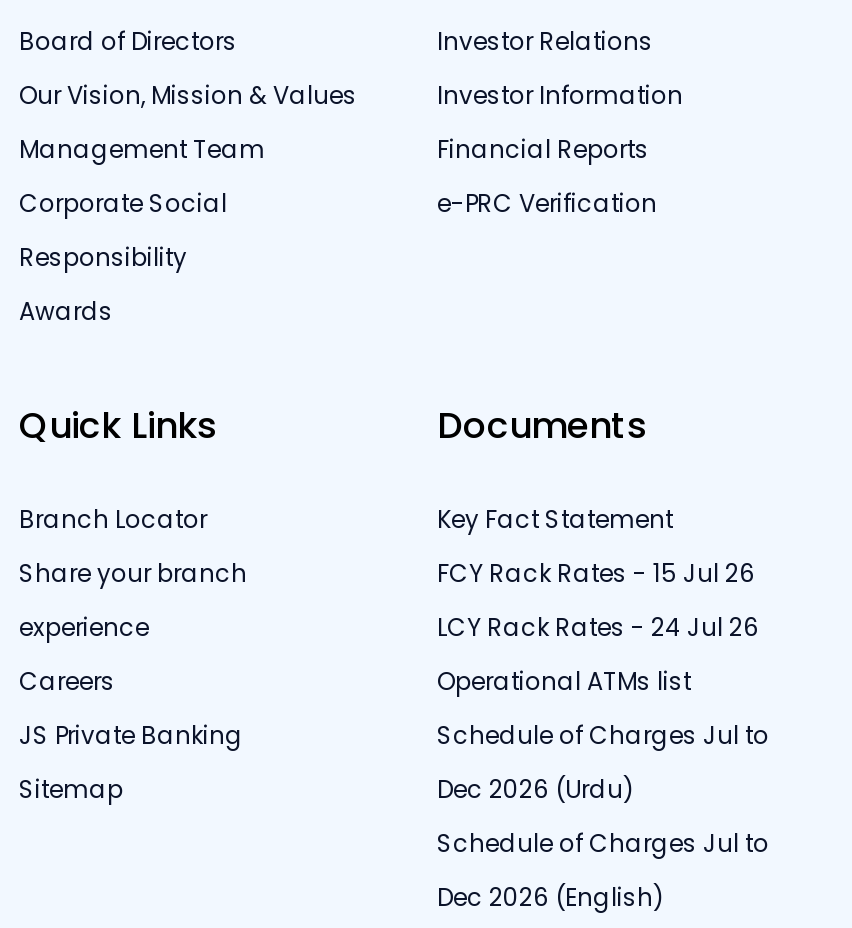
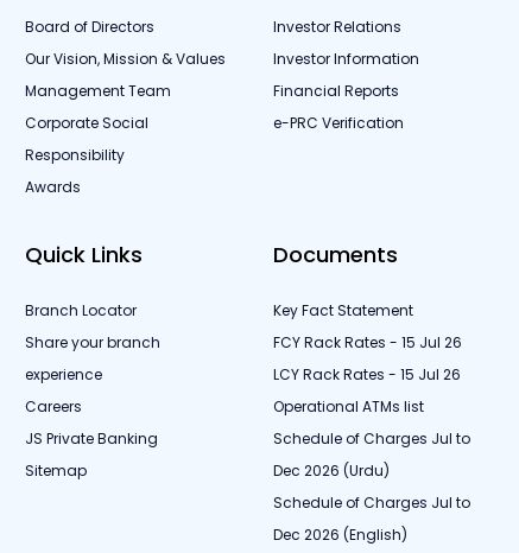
[437,610,759,644] LCY Rack Rates - 24 Jul 26 -> [273,365,461,385] LCY Rack Rates - 15 Jul 26

